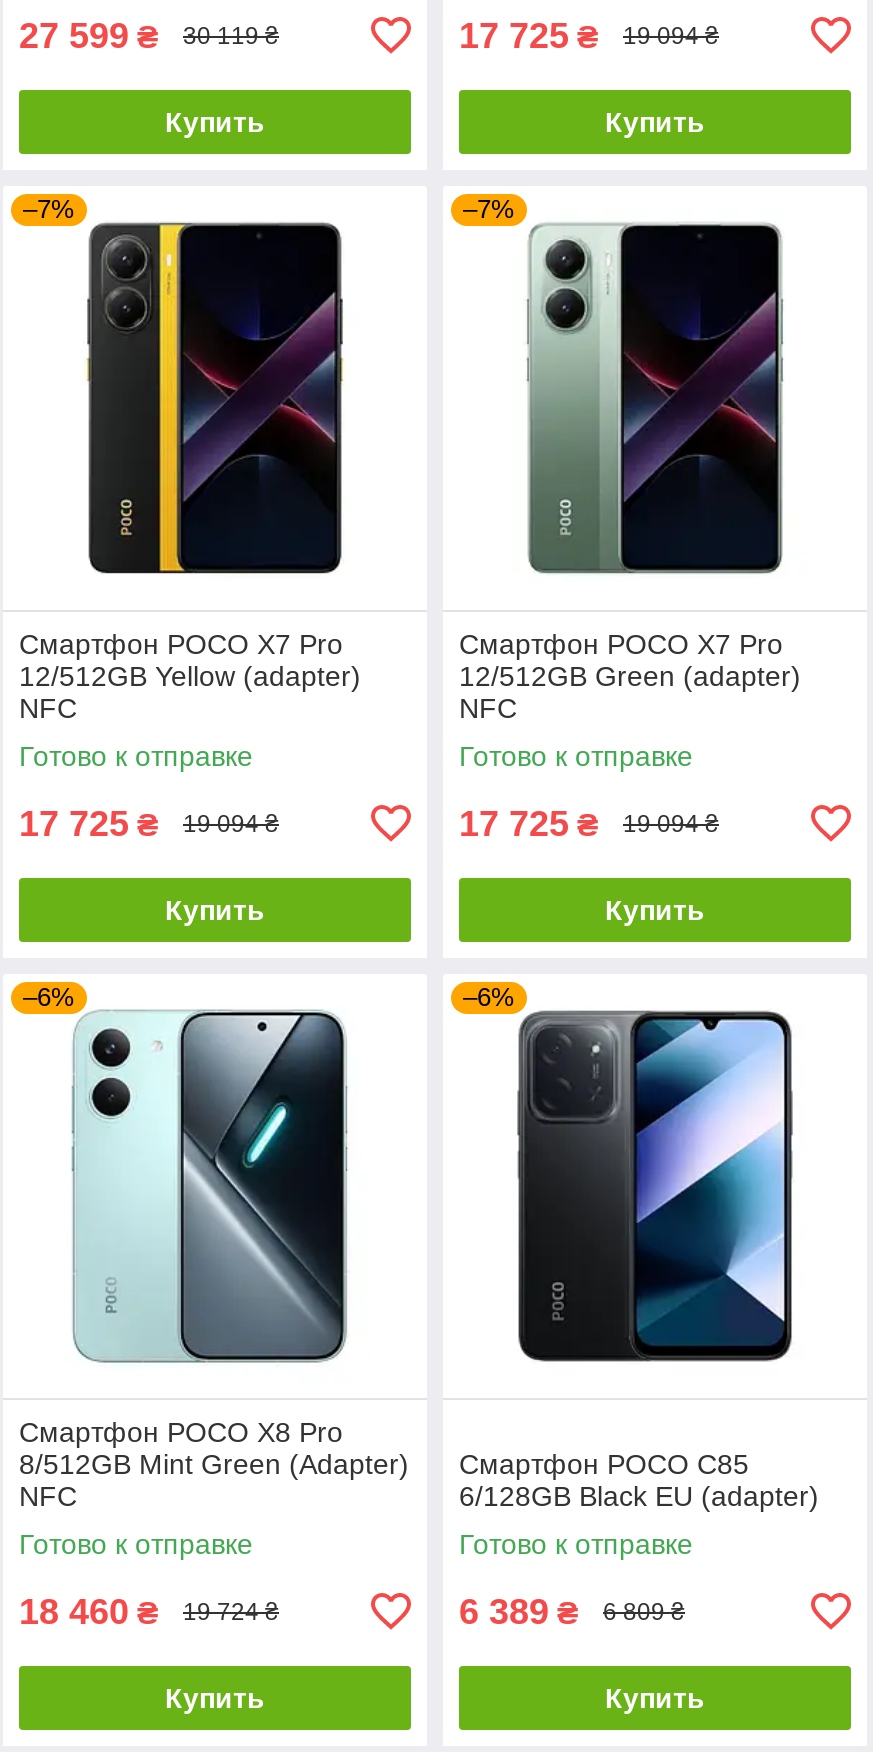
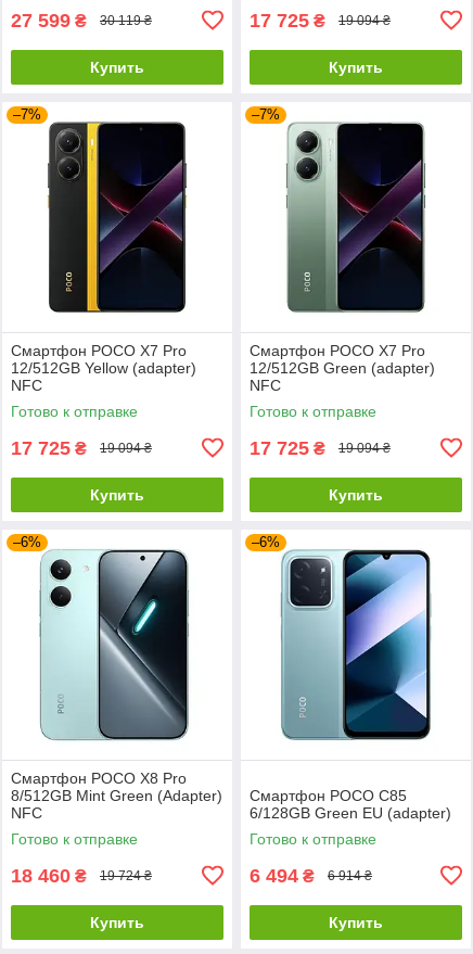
[517,1010,641,1362] [image] -> [281,550,353,740] [image]
[459,1480,819,1512] 6/128GB Black EU (adapter) -> [250,804,451,821] 6/128GB Green EU (adapter)
[459,1592,579,1632] 6 389 ₴ -> [250,865,315,886] 6 494 ₴
[603,1599,685,1627] 6 809 ₴ -> [328,869,372,884] 6 914 ₴

